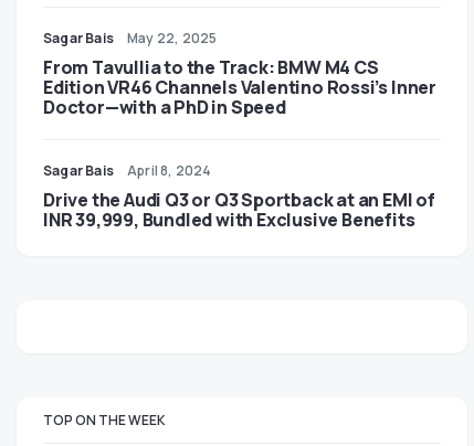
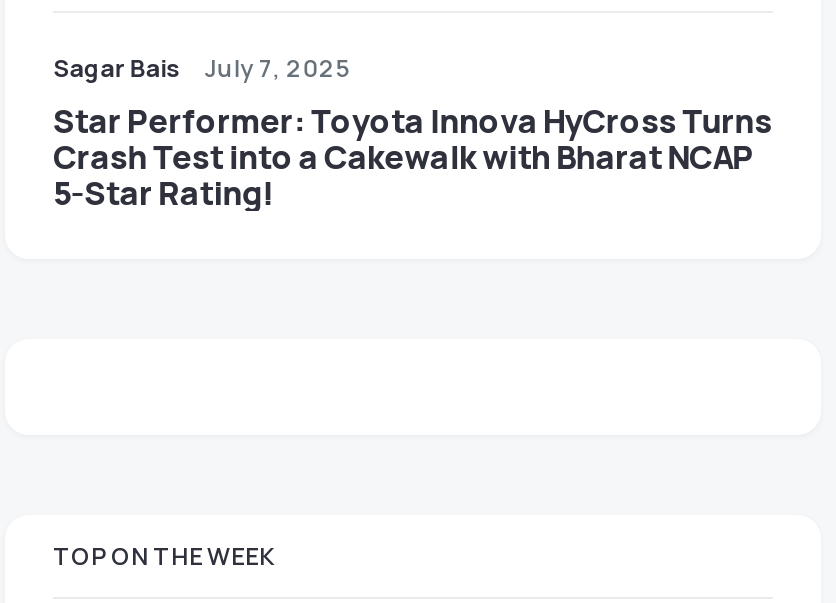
[43,29,436,232] May 22, 2025 | From Tavullia to the Track: BMW M4 CS | Edition VR46 Channels Valentino Rossi’s Inner | Doctor—with a PhD in Speed | Sagar Bais | April 8, 2024 | Drive the Audi Q3 or Q3 Sportback at an EMI of | INR 39,999, Bundled with Exclusive Benefits -> [53,51,772,215] July 7, 2025 | Star Performer: Toyota Innova HyCross Turns | Crash Test into a Cakewalk with Bharat NCAP | 5-Star Rating!

